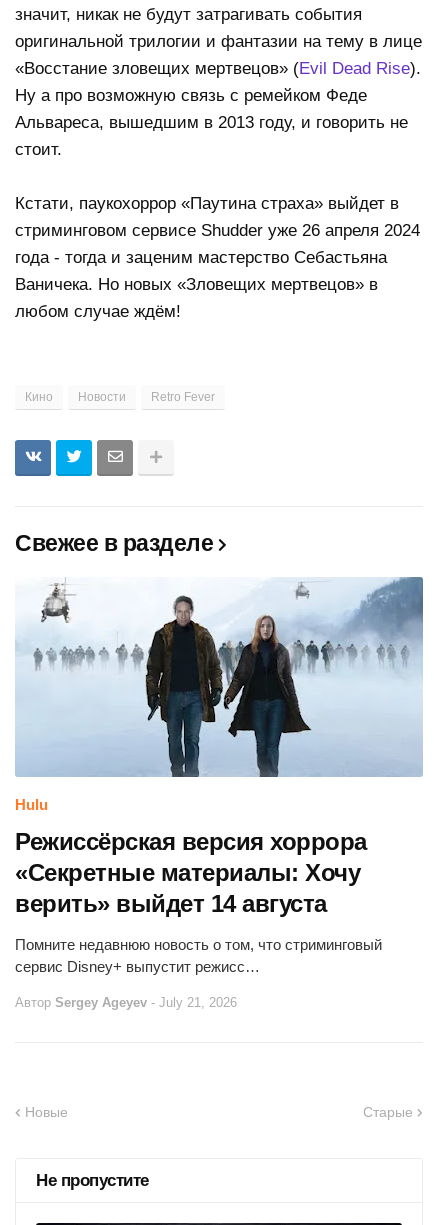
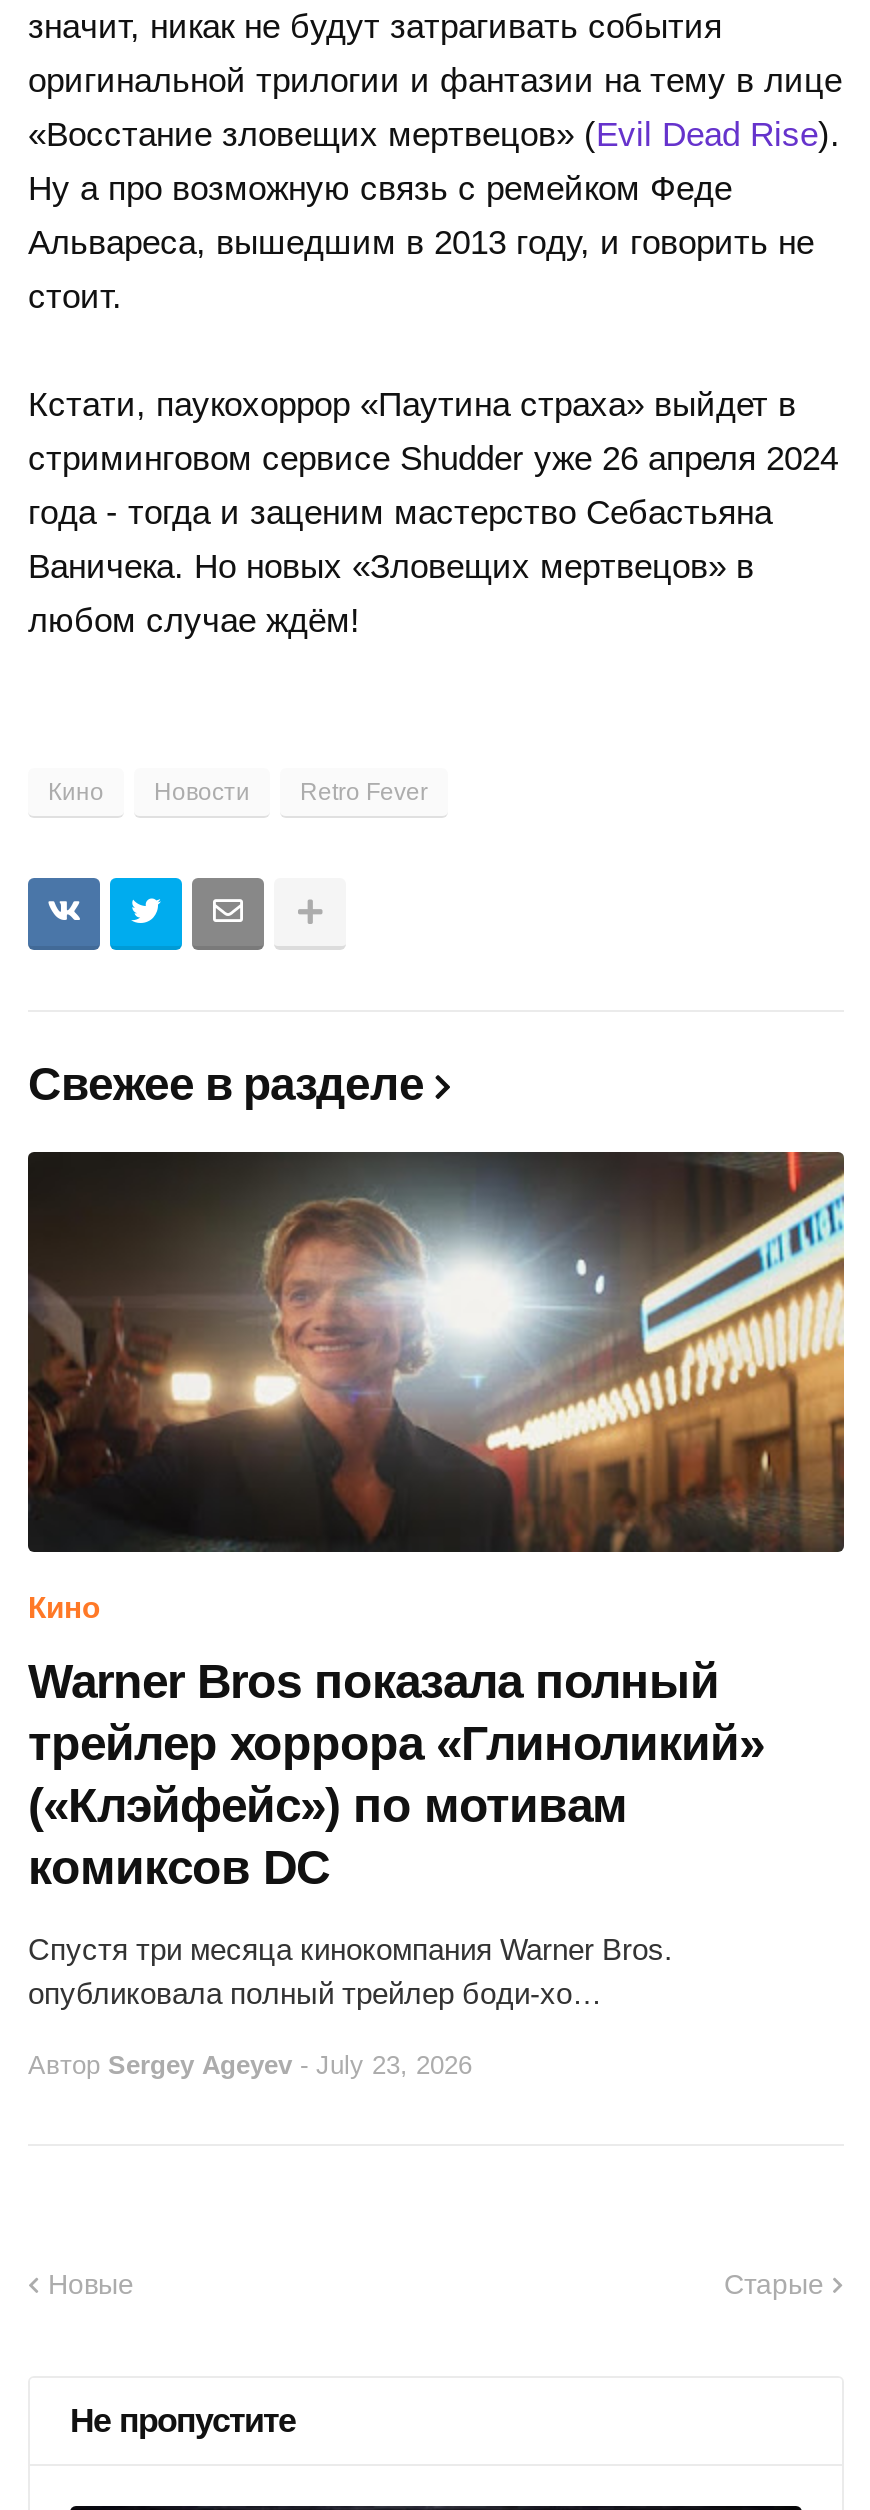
[15,576,424,813] [image] | Hulu -> [26,1150,846,1624] [image] | Кино
[15,828,366,917] Режиссёрская версия хоррора | «Секретные материалы: Хочу | верить» выйдет 14 августа -> [28,1654,764,1894] Warner Bros показала полный | трейлер хоррора «Глиноликий» | («Клэйфейс») по мотивам | комиксов DC
[15,936,382,975] Помните недавнюю новость о том, что стриминговый | сервис Disney+ выпустит режисс… -> [28,1932,672,2010] Спустя три месяца кинокомпания Warner Bros. | опубликовала полный трейлер боди-хо…
[15,995,237,1010] Автор Sergey Ageyev - July 21, 2026 -> [28,2050,472,2080] Автор Sergey Ageyev - July 23, 2026

